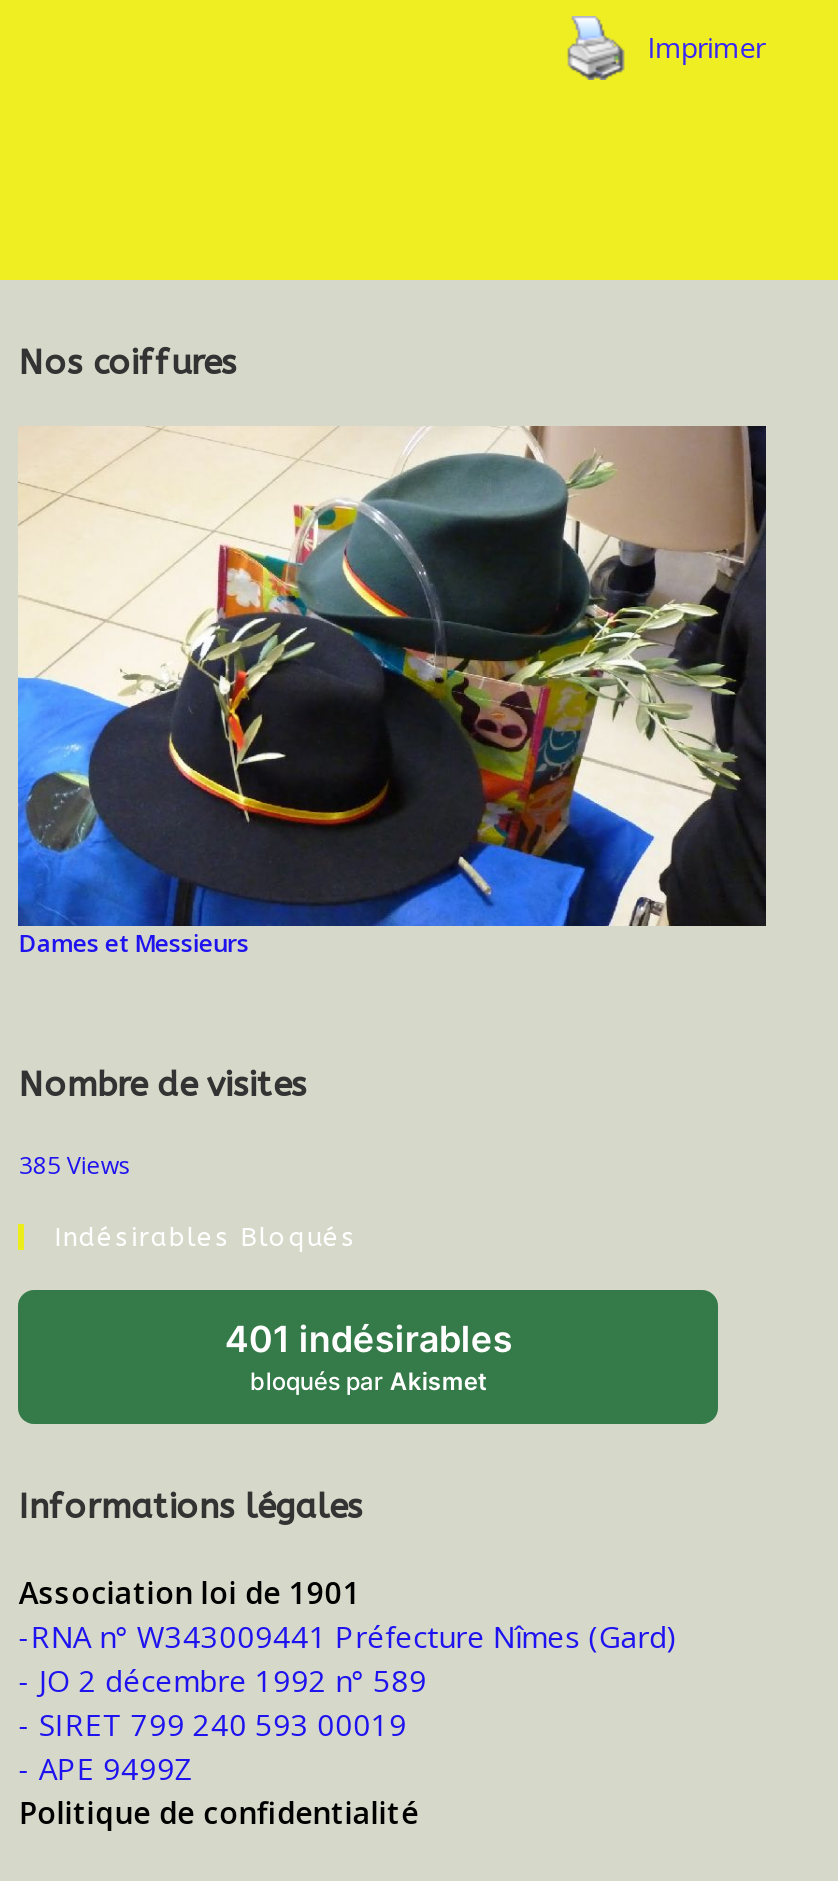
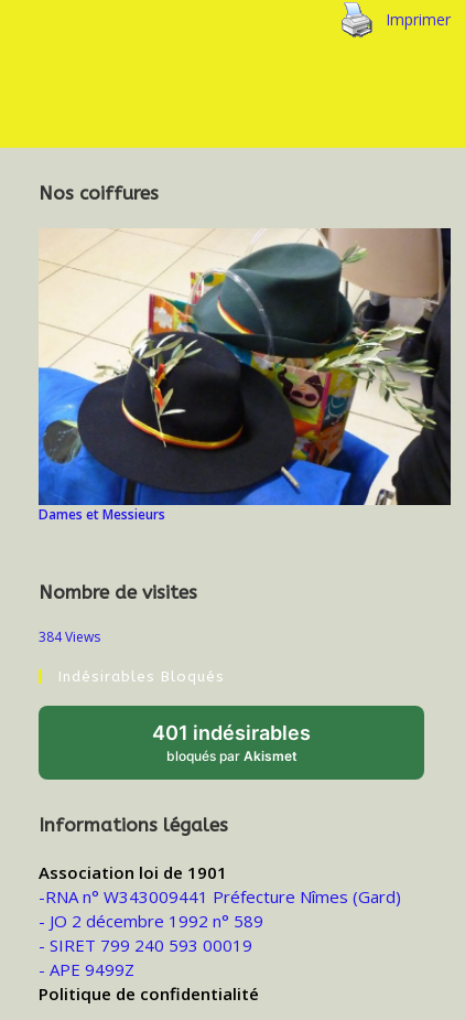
[19,1148,131,1182] 385 Views -> [39,627,101,646] 384 Views

